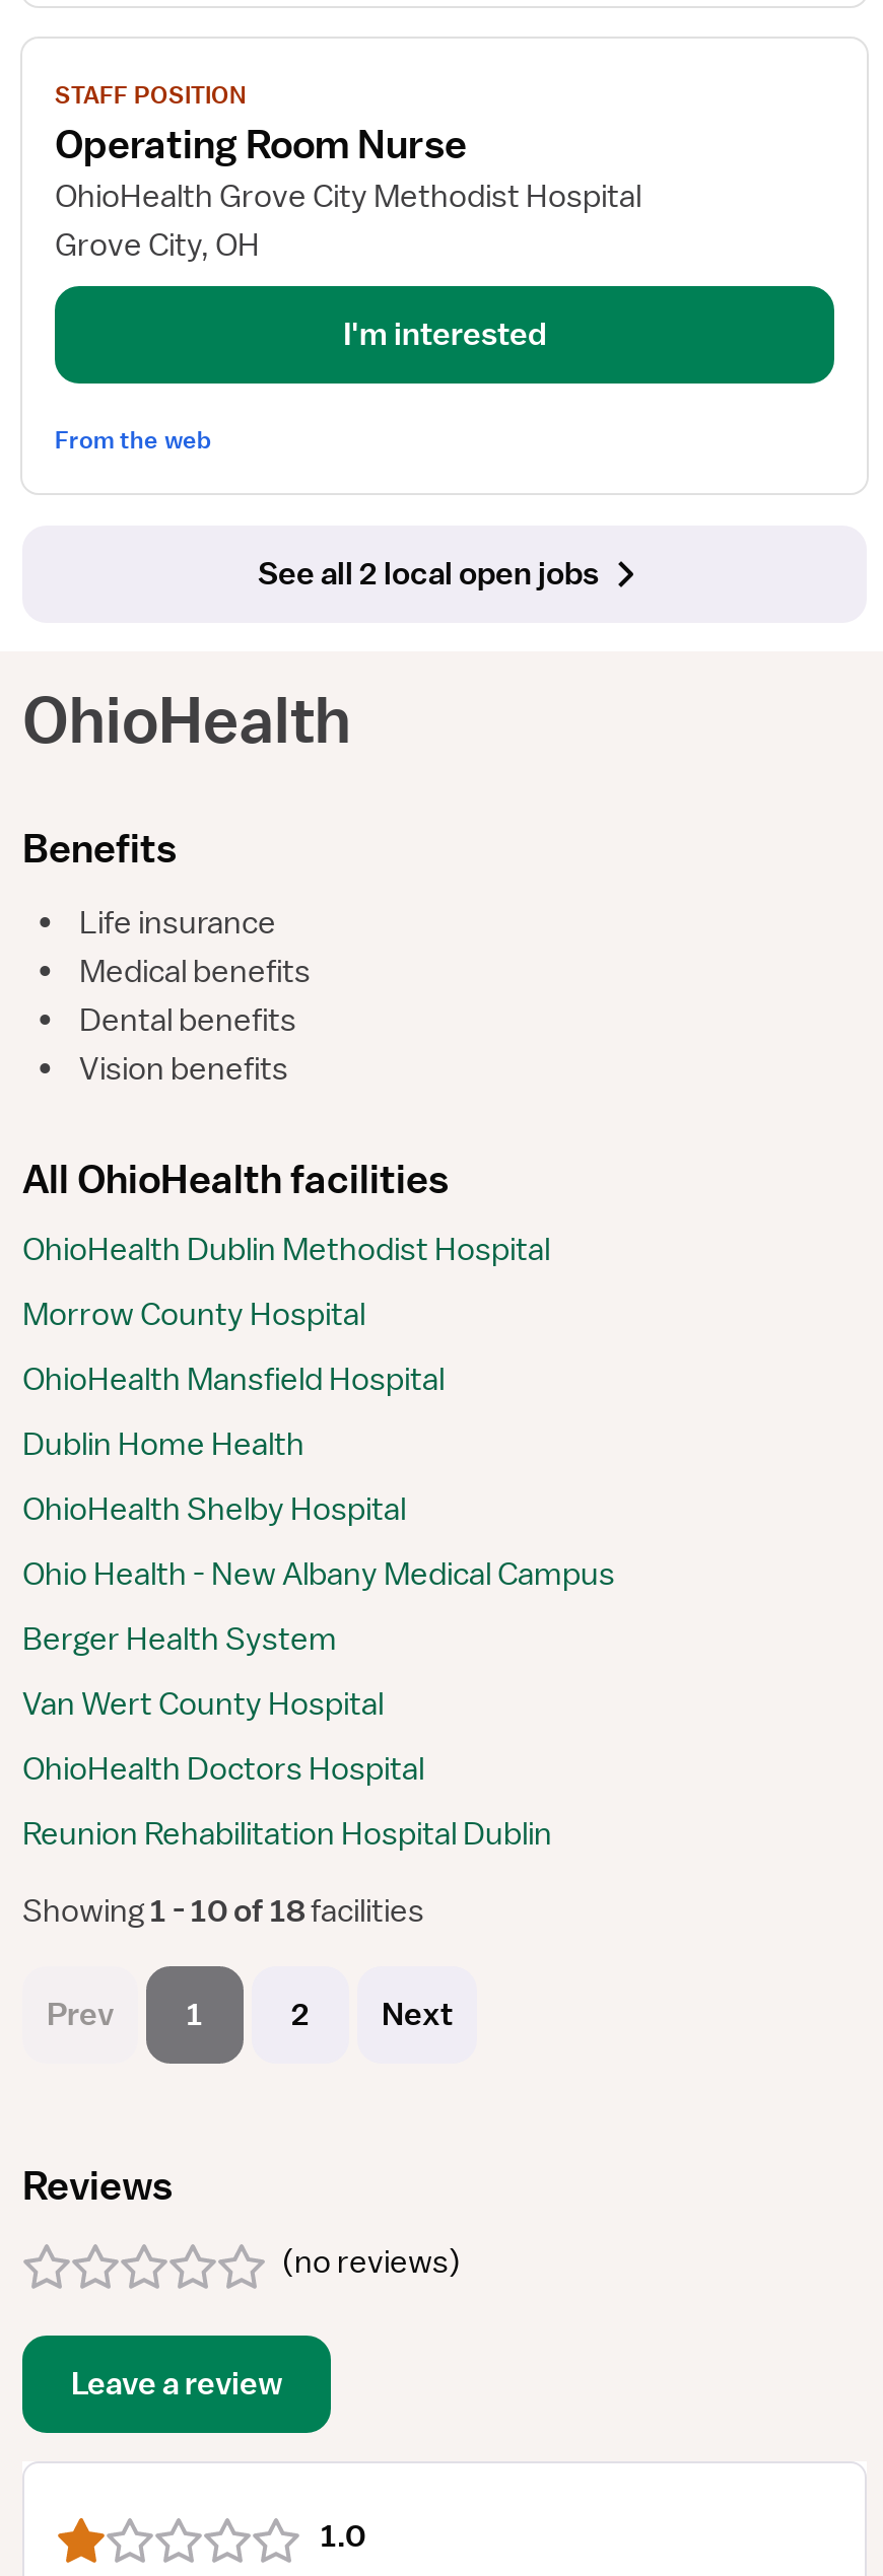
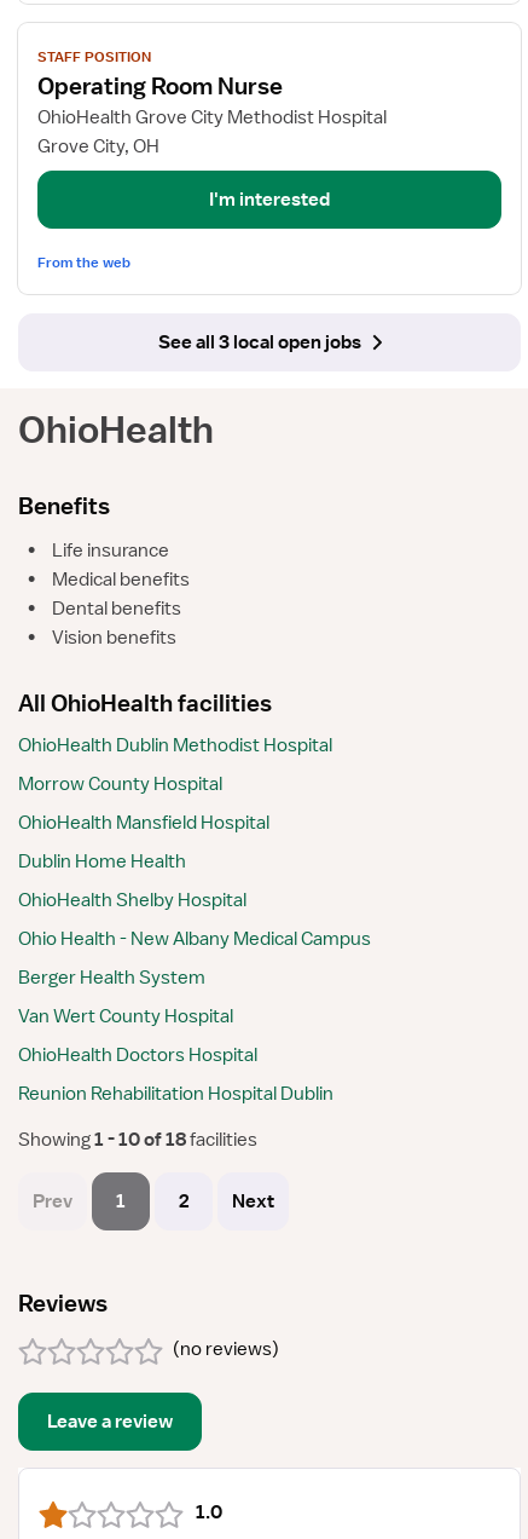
[258,554,599,595] See all 2 local open jobs -> [158,330,361,355] See all 3 local open jobs

